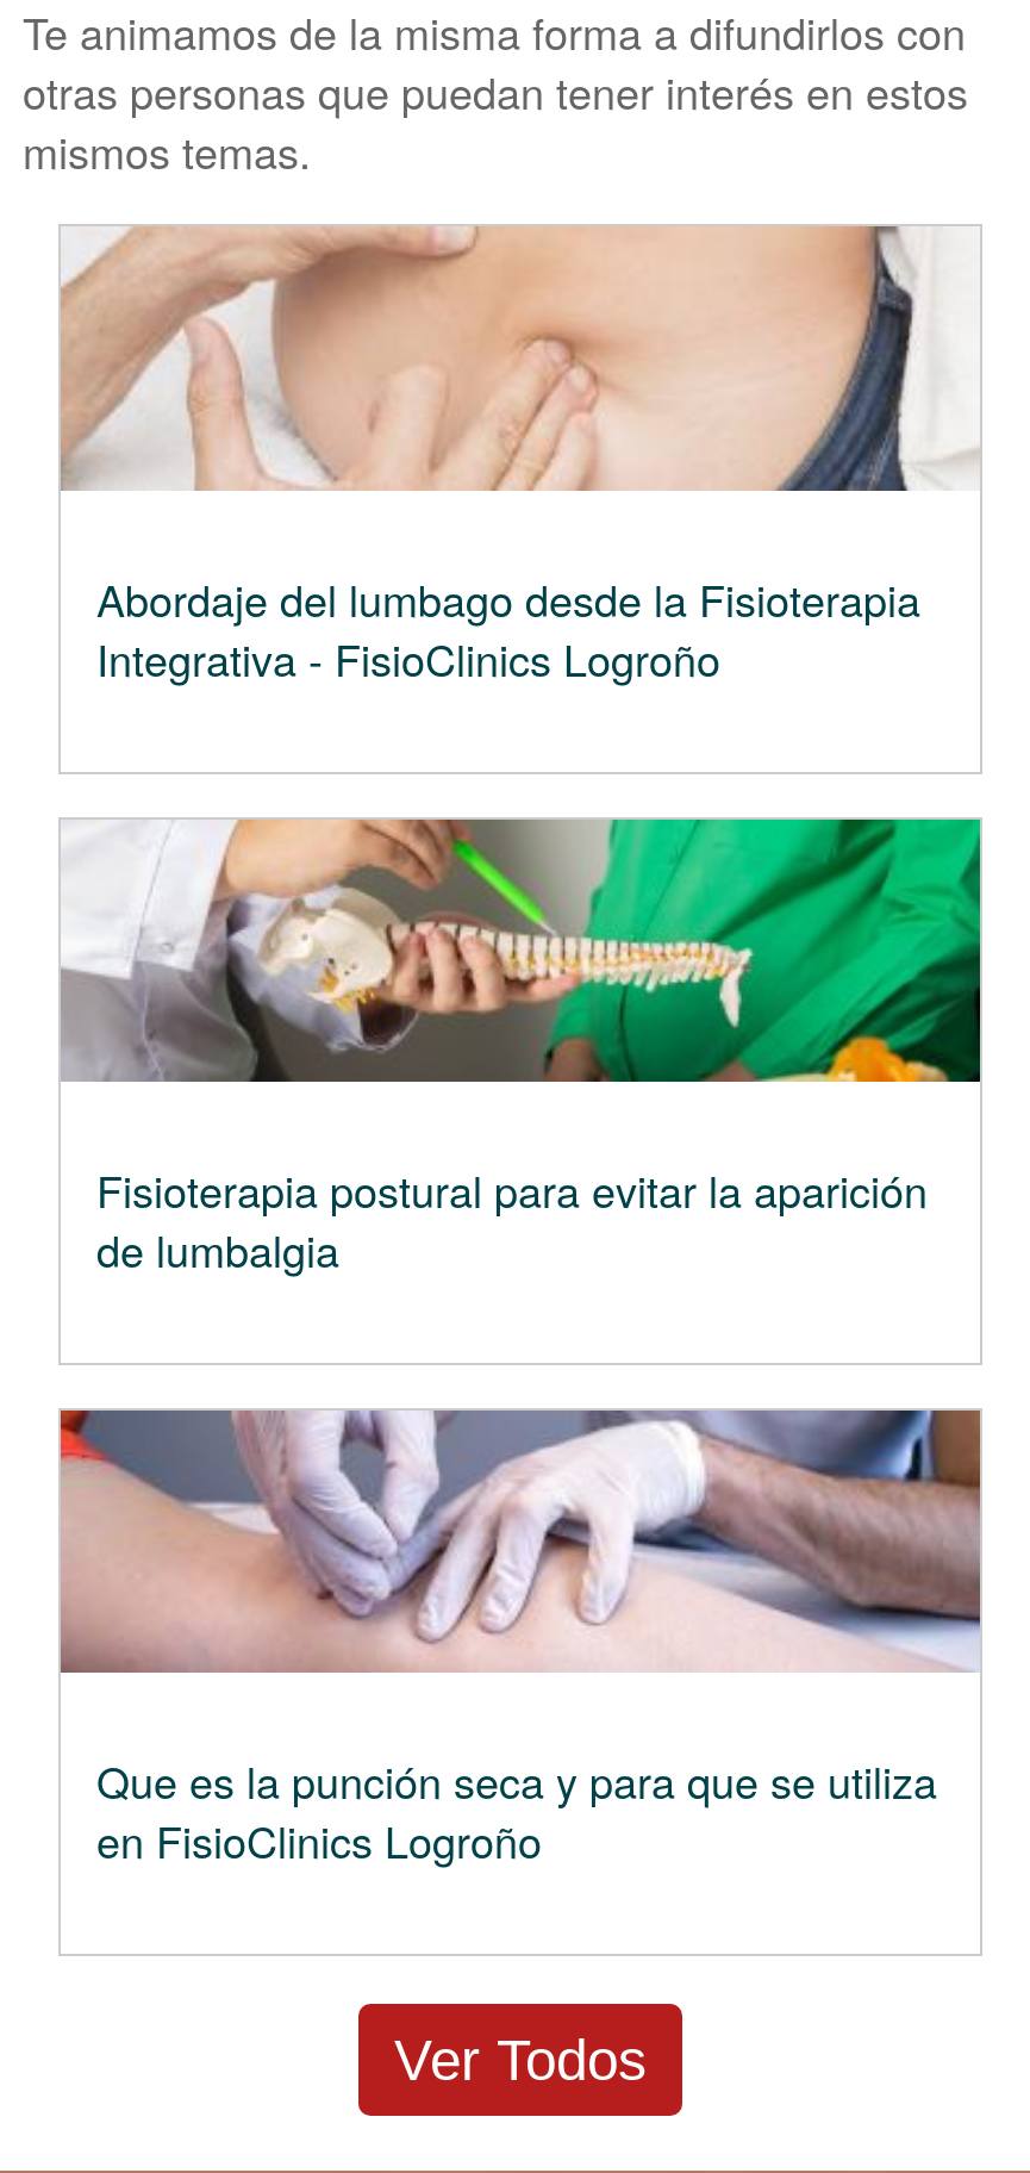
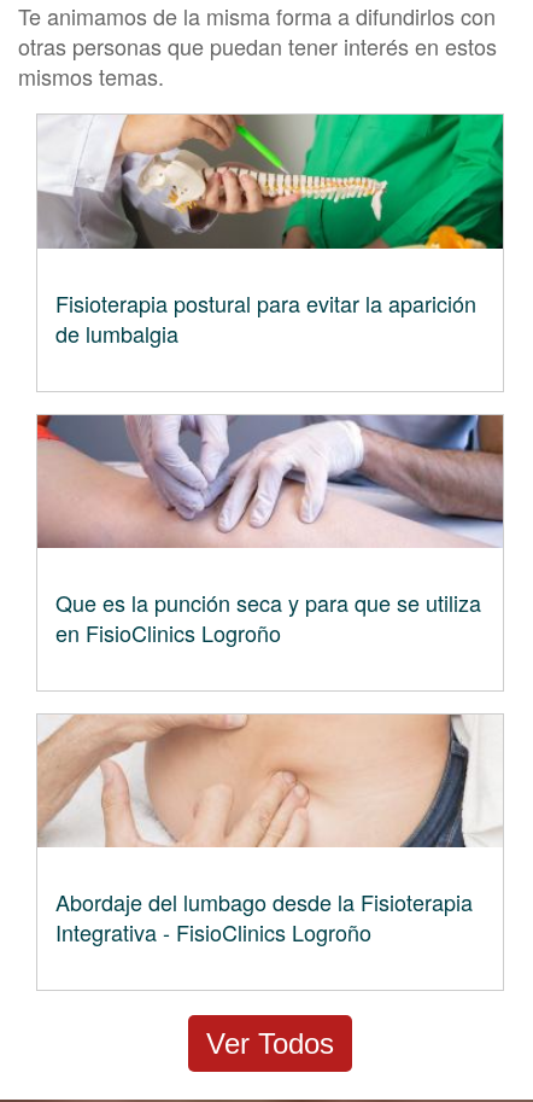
moved [58,224,980,688] -> [39,713,503,948]: [image] | Abordaje del lumbago desde la Fisioterapia | Integrativa - FisioClinics Logroño
moved [61,817,982,1871] -> [37,115,504,648]: [image] | Fisioterapia postural para evitar la aparición | de lumbalgia | Que es la punción seca y para que se utiliza | en FisioClinics Logroño

